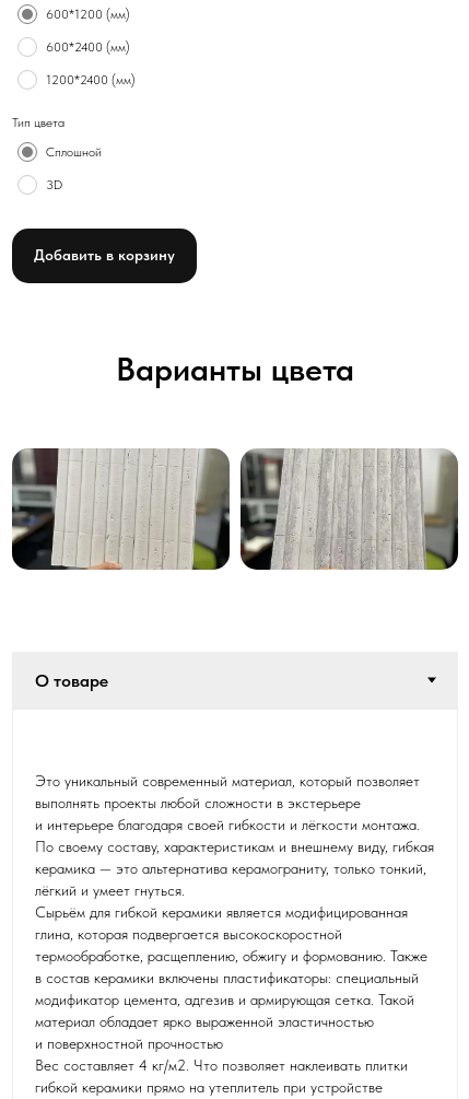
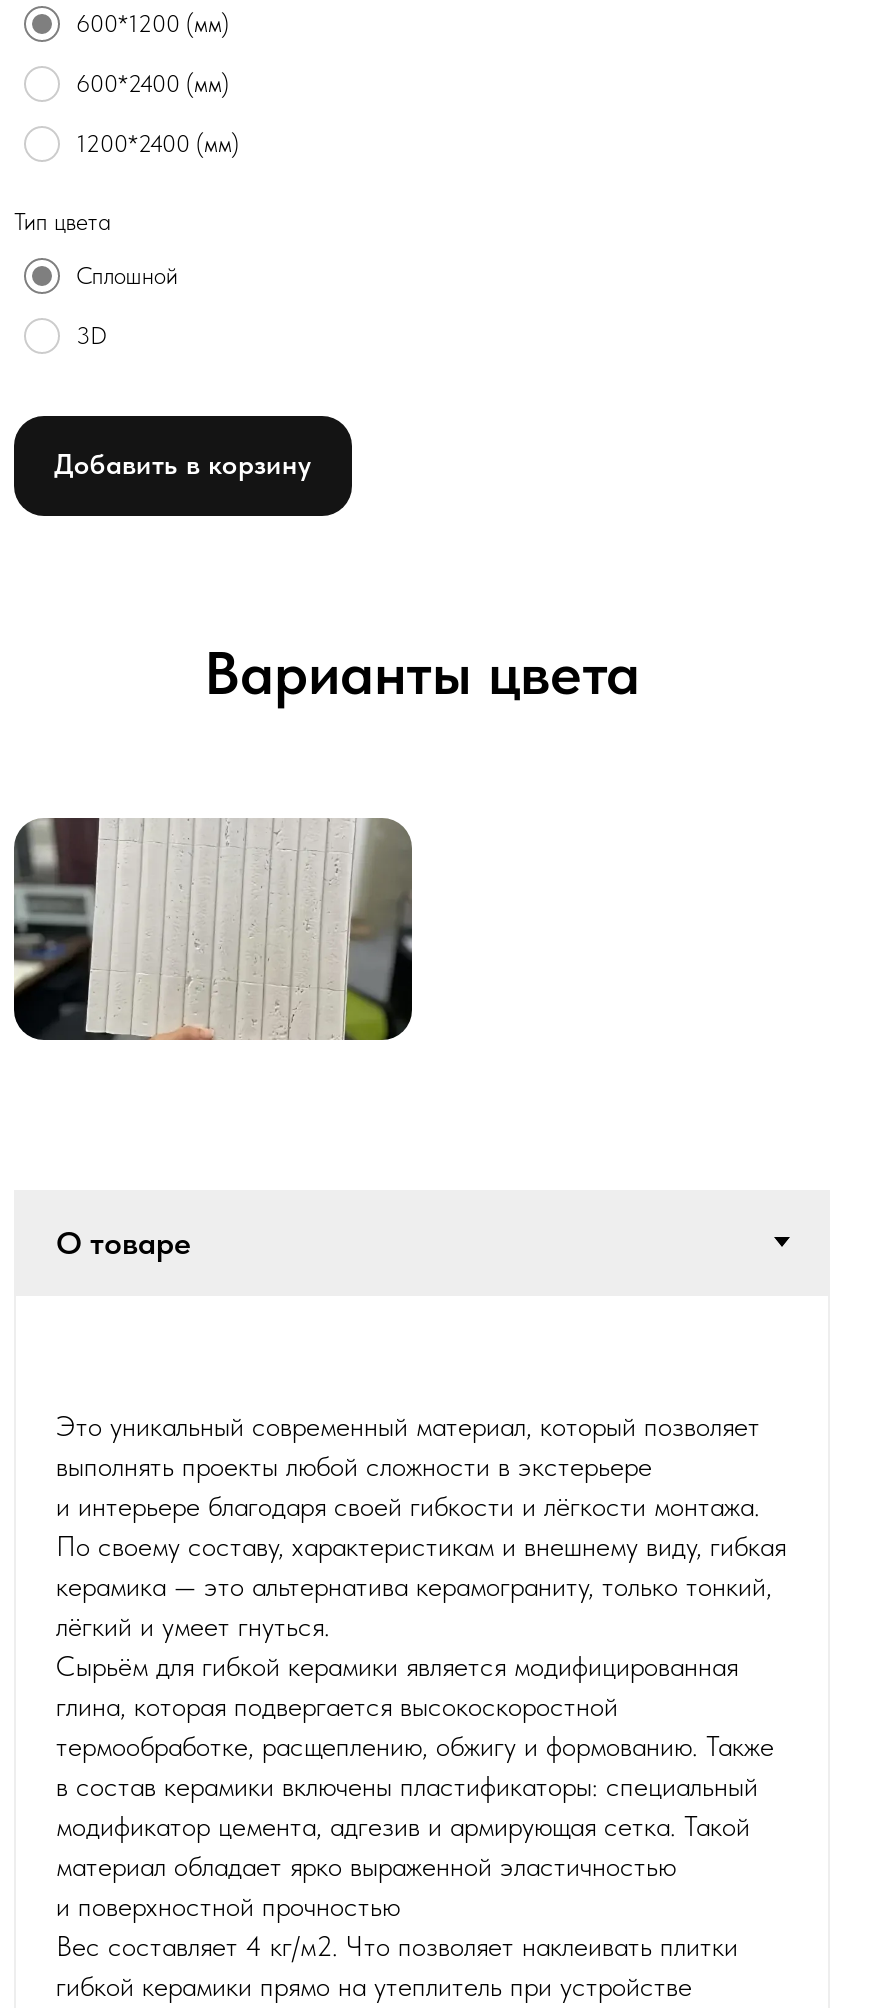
[239,447,459,571] [image] -> none

